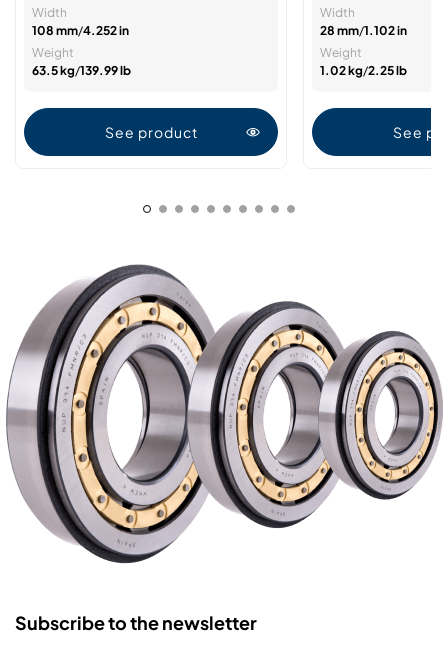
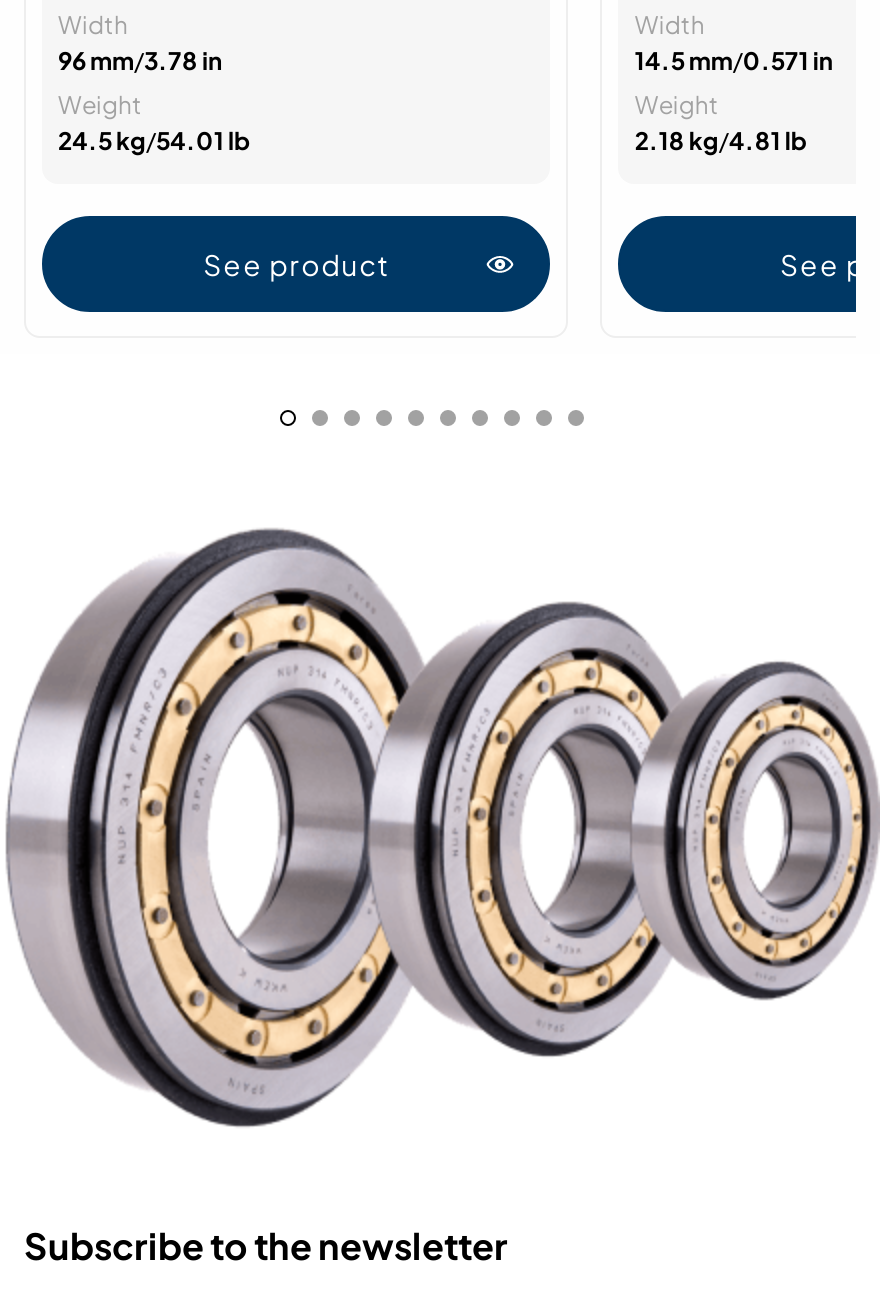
[32,23,129,38] 108 mm/4.252 in -> [58,46,222,76] 96 mm/3.78 in
[320,23,407,38] 28 mm/1.102 in -> [635,46,833,76] 14.5 mm/0.571 in
[32,63,131,78] 63.5 kg/139.99 lb -> [58,126,250,156] 24.5 kg/54.01 lb
[320,63,407,78] 1.02 kg/2.25 lb -> [635,126,807,156] 2.18 kg/4.81 lb

